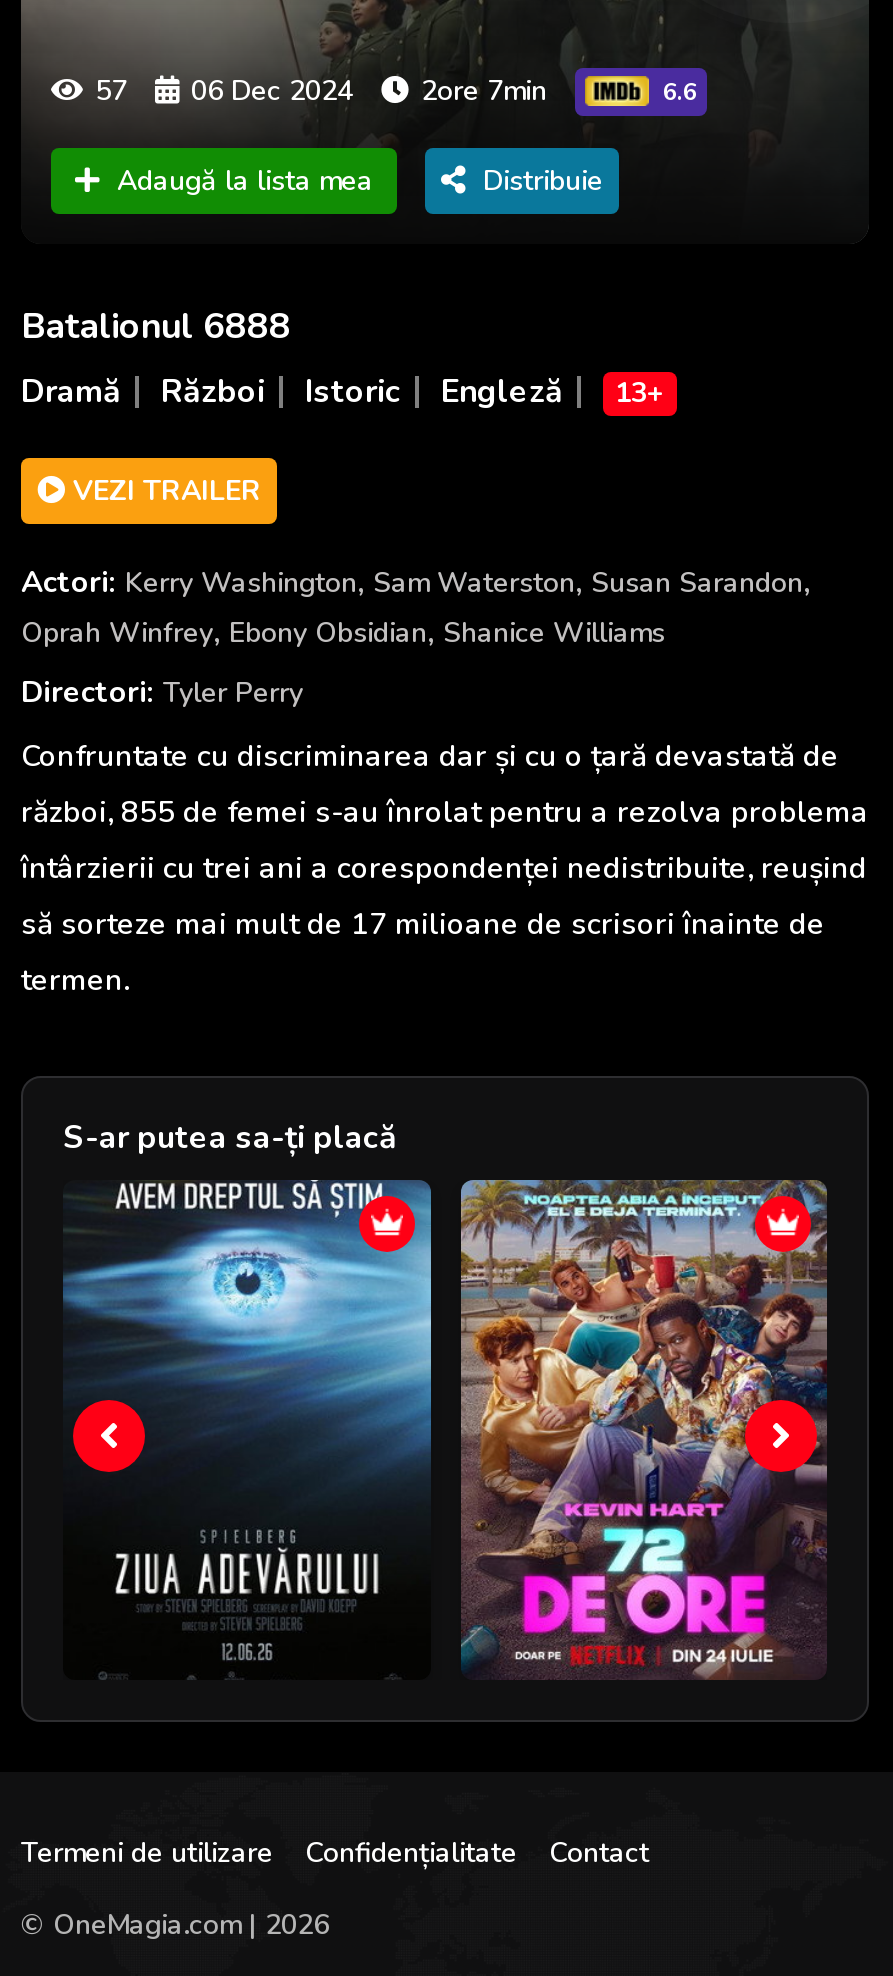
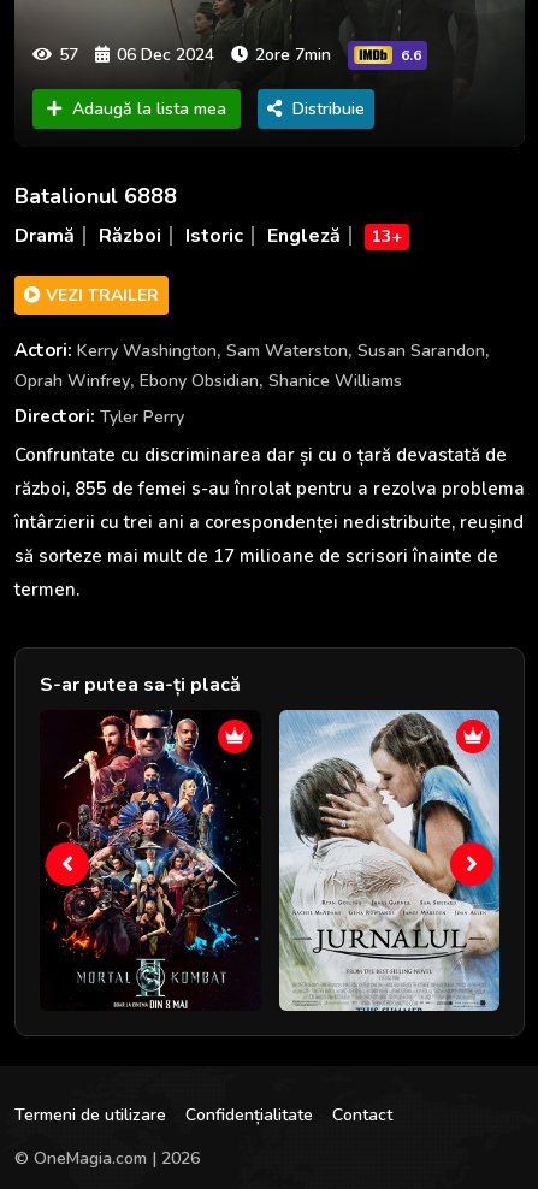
[61,1178,433,1678] [image] -> [40,710,261,1010] [image]
[459,1180,827,1680] [image] -> [278,709,501,1012] [image]

